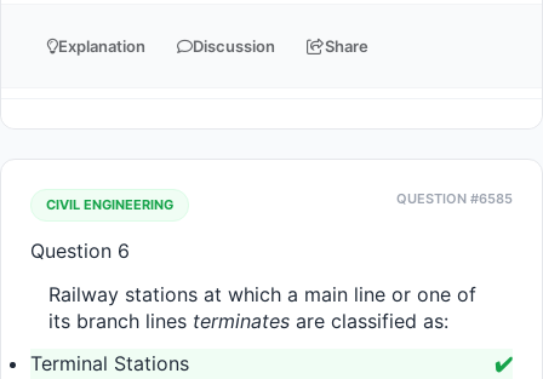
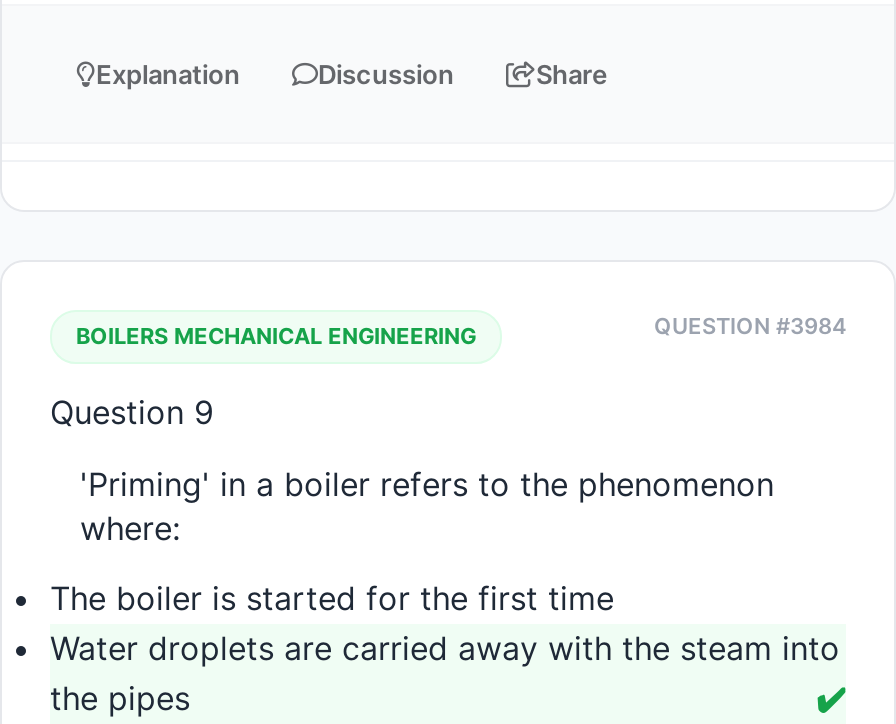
[46,190,513,213] CIVIL ENGINEERING | QUESTION #6585 -> [76,312,846,350] BOILERS MECHANICAL ENGINEERING | QUESTION #3984
[30,239,130,263] Question 6 -> [50,392,214,432] Question 9
[48,282,476,333] Railway stations at which a main line or one of | its branch lines terminates are classified as: -> [80,464,774,548] 'Priming' in a boiler refers to the phenomenon | where:
[30,351,189,375] Terminal Stations -> [50,578,840,718] The boiler is started for the first time | Water droplets are carried away with the steam into | the pipes

